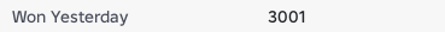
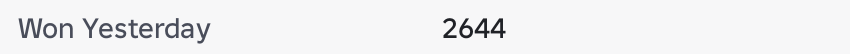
[268,5,305,27] 3001 -> [442,9,506,45] 2644

